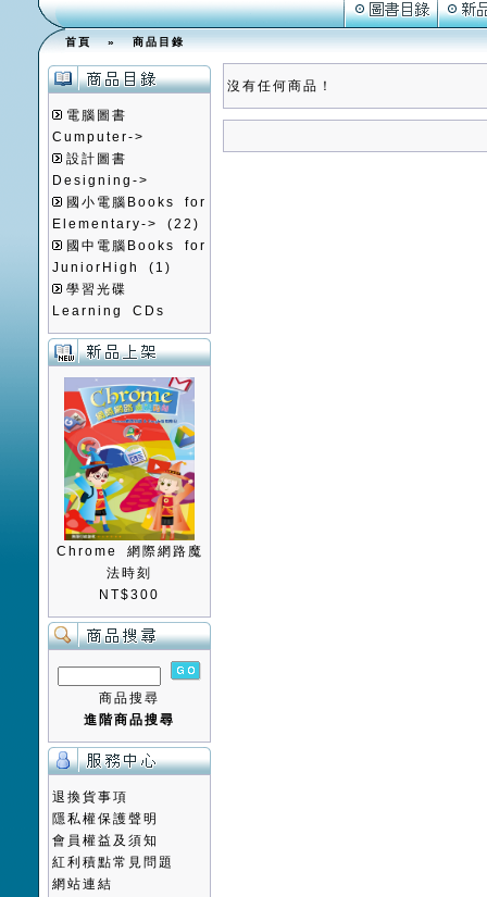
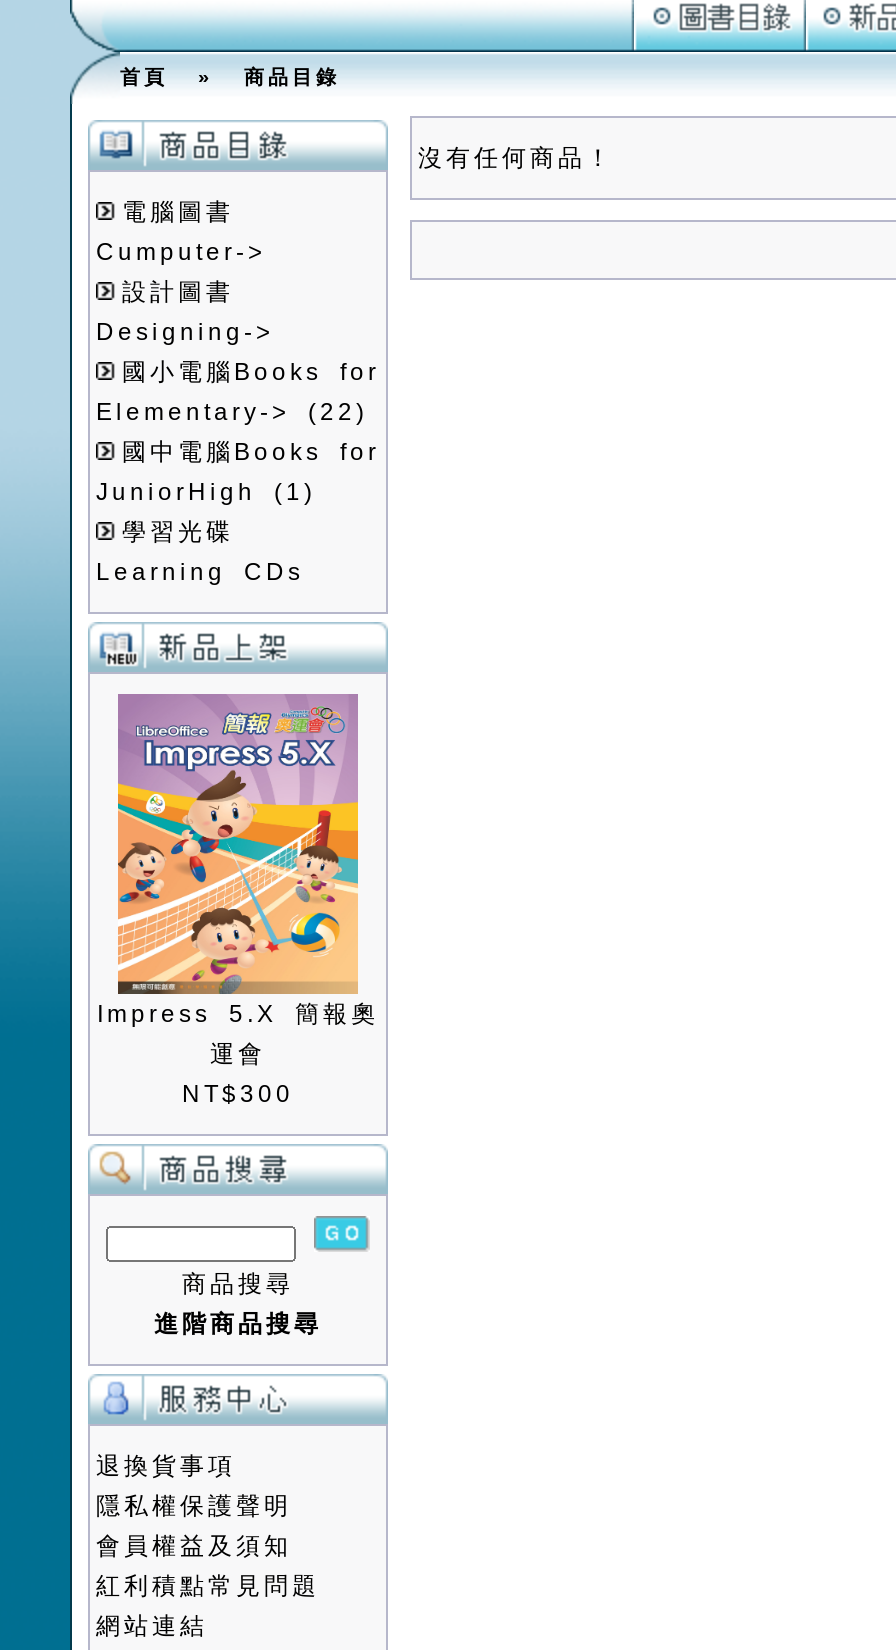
[56,377,203,581] [image] | Chrome 網際網路魔 | 法時刻 -> [97,694,379,1068] [image] | Impress 5.X 簡報奧 | 運會

